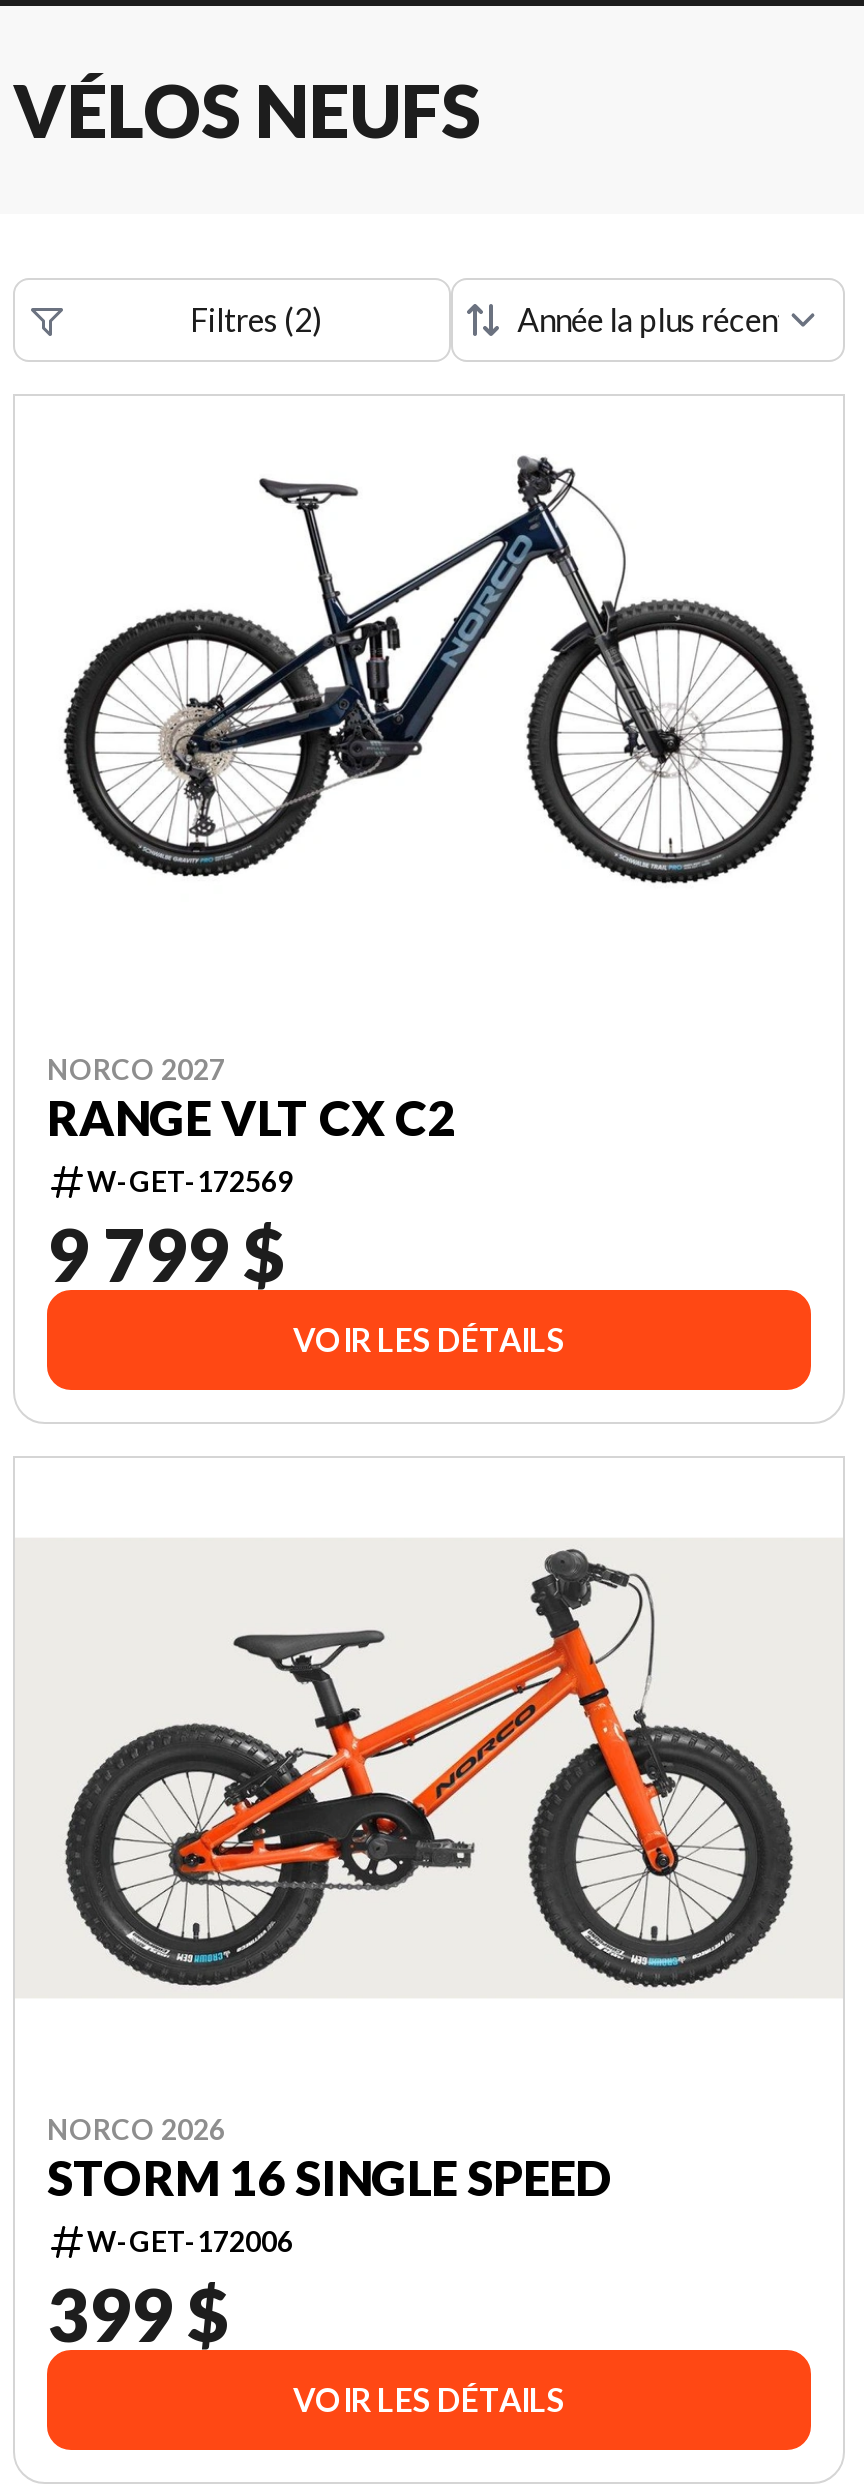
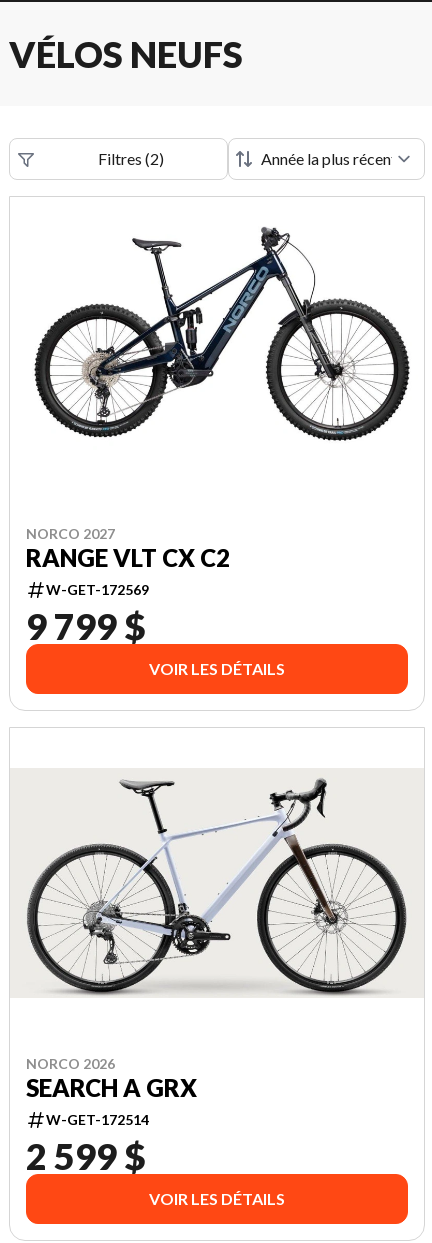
[49,1548,807,1992] [image] -> [26,774,407,996] [image]
[47,2148,609,2358] STORM 16 SINGLE SPEED | W-GET-172006 | 399 $ -> [26,1073,197,1178] SEARCH A GRX | W-GET-172514 | 2 599 $

